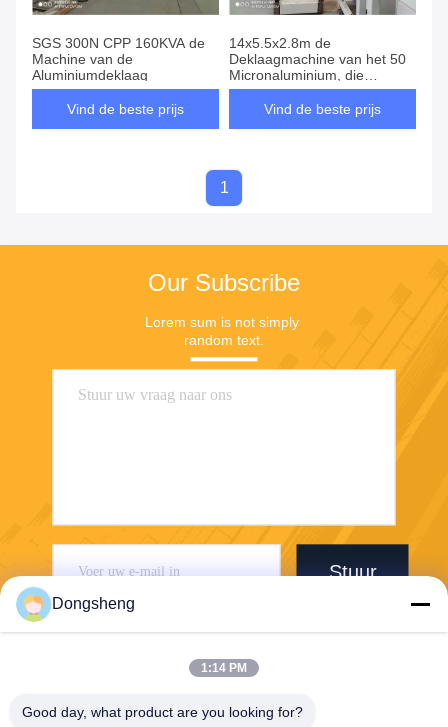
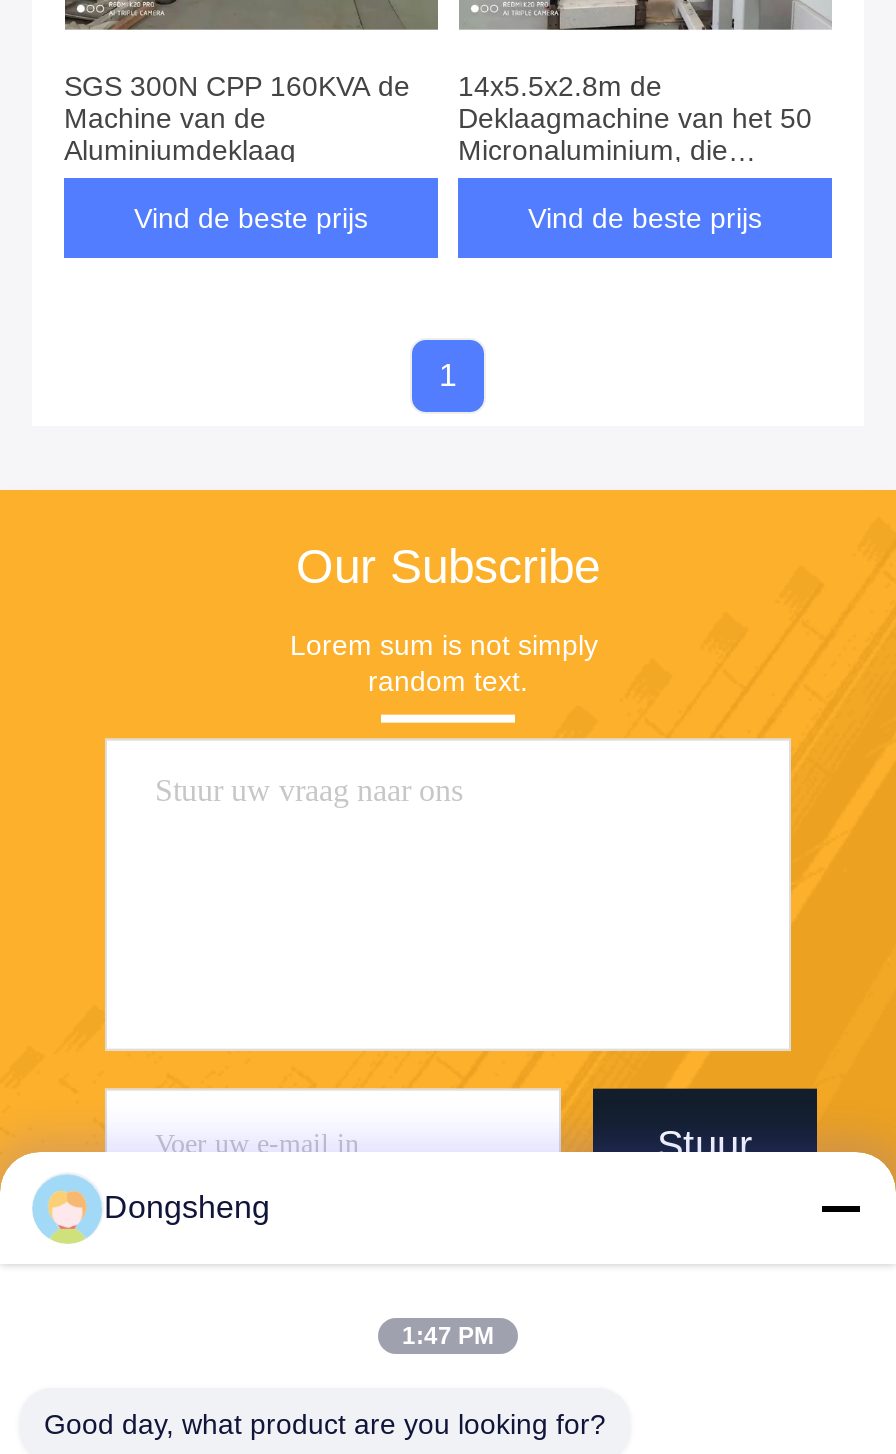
[201,661,247,675] 1:14 PM -> [402,1322,494,1350] 1:47 PM

